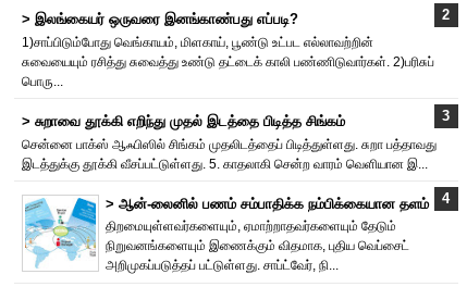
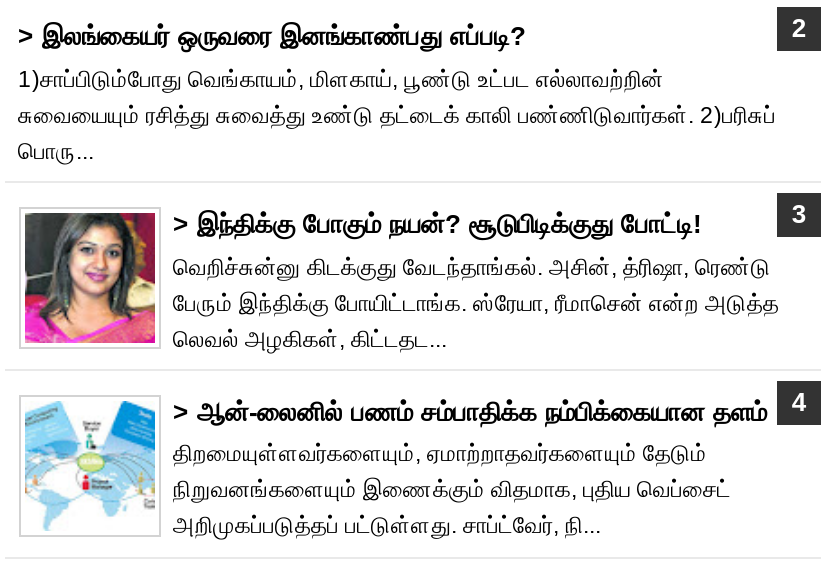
[21,113,436,170] > சுறாவை தூக்கி எறிந்து முதல் இடத்தை பிடித்த சிங்கம் | சென்னை பாக்ஸ் ஆஃபிஸில் சிங்கம் முதலிடத்தைப் பிடித்துள்ளது. சுறா பத்தாவது | இடத்துக்கு தூக்கி வீசப்பட்டுள்ளது. 5. காதலாகி சென்ற வாரம் வெளியான இ... -> [173,209,779,350] > இந்திக்கு போகும் நயன்? சூடுபிடிக்குது போட்டி! | வெறிச்சுன்னு கிடக்குது வேடந்தாங்கல். அசின், த்ரிஷா, ரெண்டு | பேரும் இந்திக்கு போயிட்டாங்க. ஸ்ரேயா, ரீமாசென் என்ற அடுத்த | லெவல் அழகிகள், கிட்டதட...

